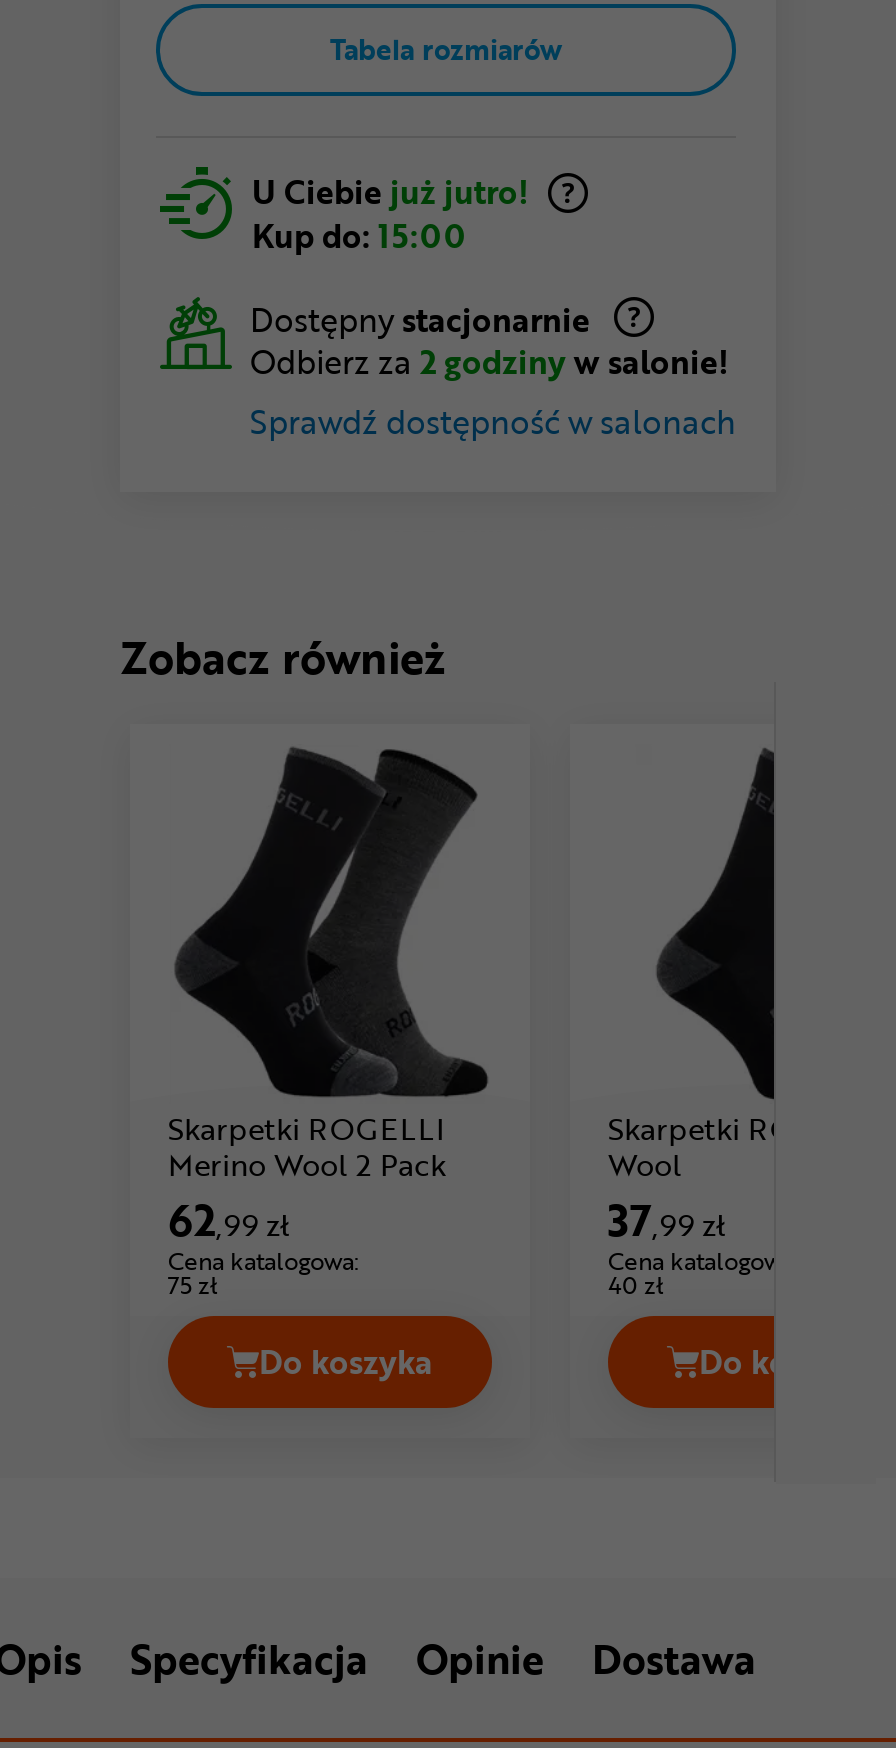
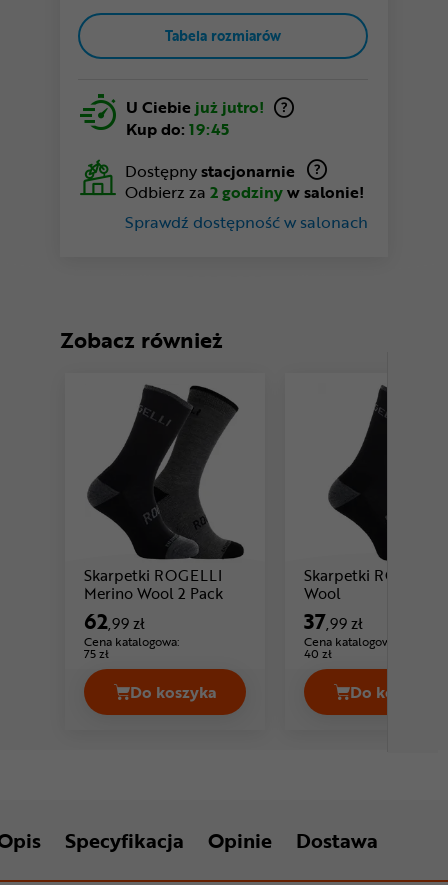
[252,212,466,260] Kup do: 15:00 -> [126,117,229,141] Kup do: 19:45

